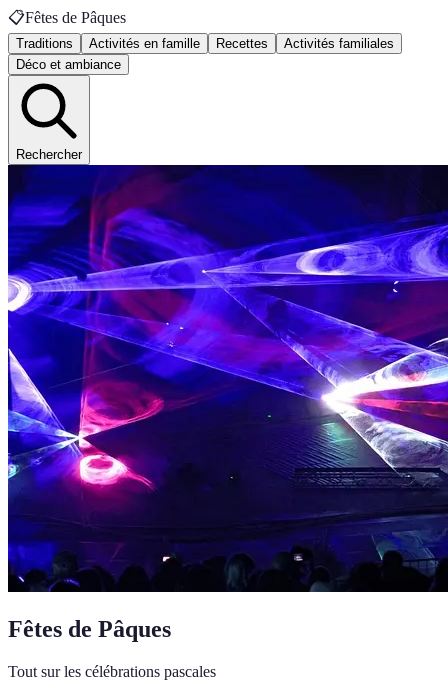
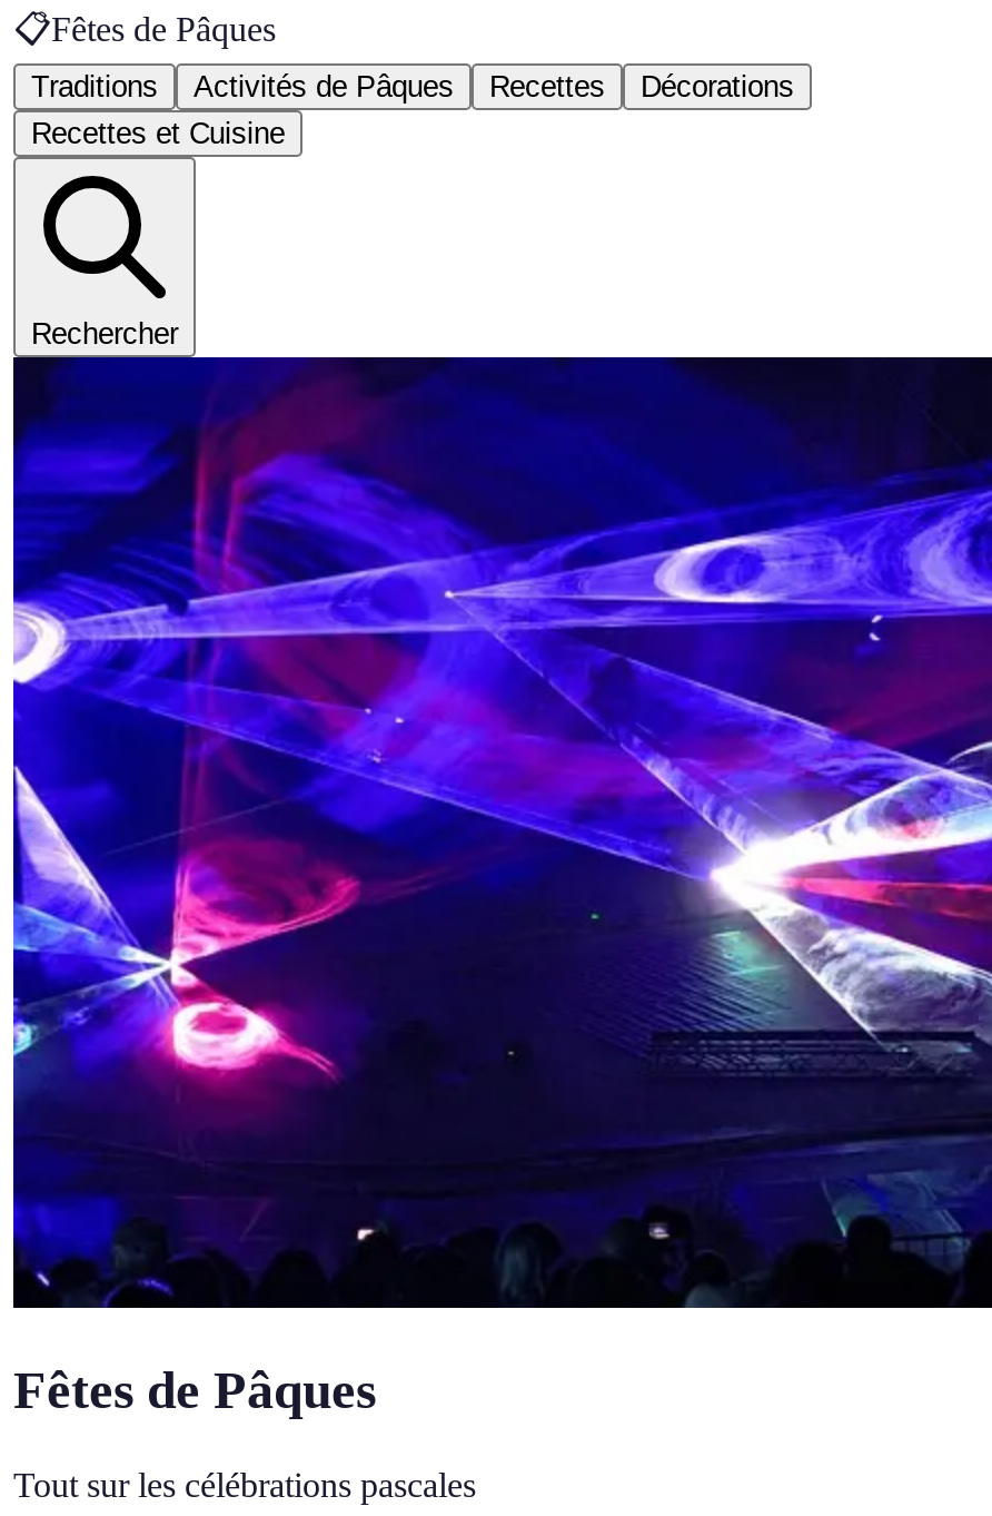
[16,36,394,72] Activités familiales | Déco et ambiance -> [31,70,794,150] Décorations | Recettes et Cuisine
[89,36,200,51] Activités en famille -> [194,70,454,104] Activités de Pâques

